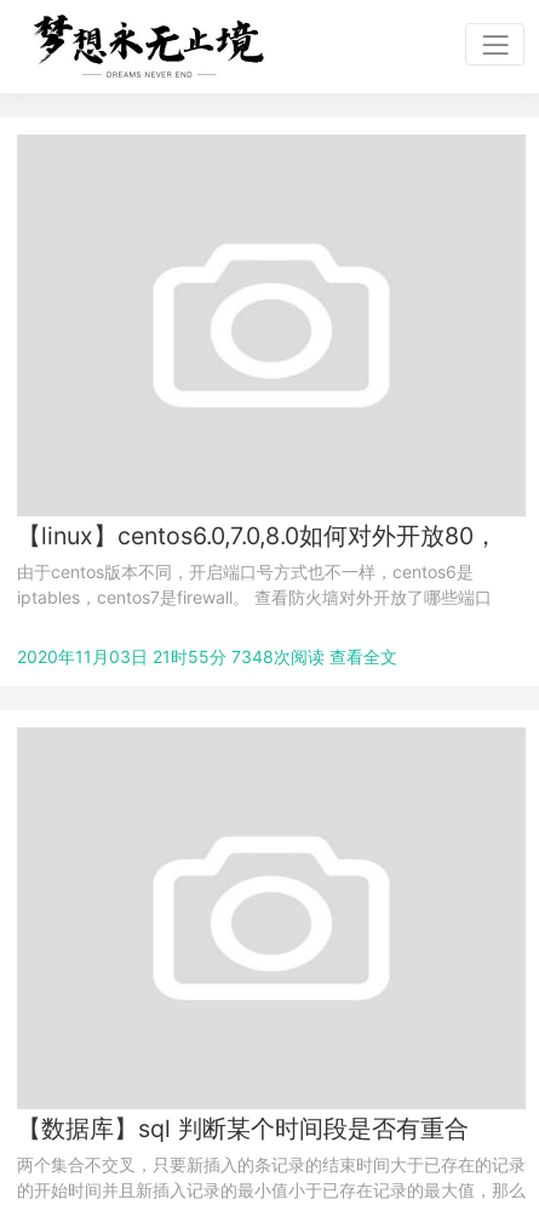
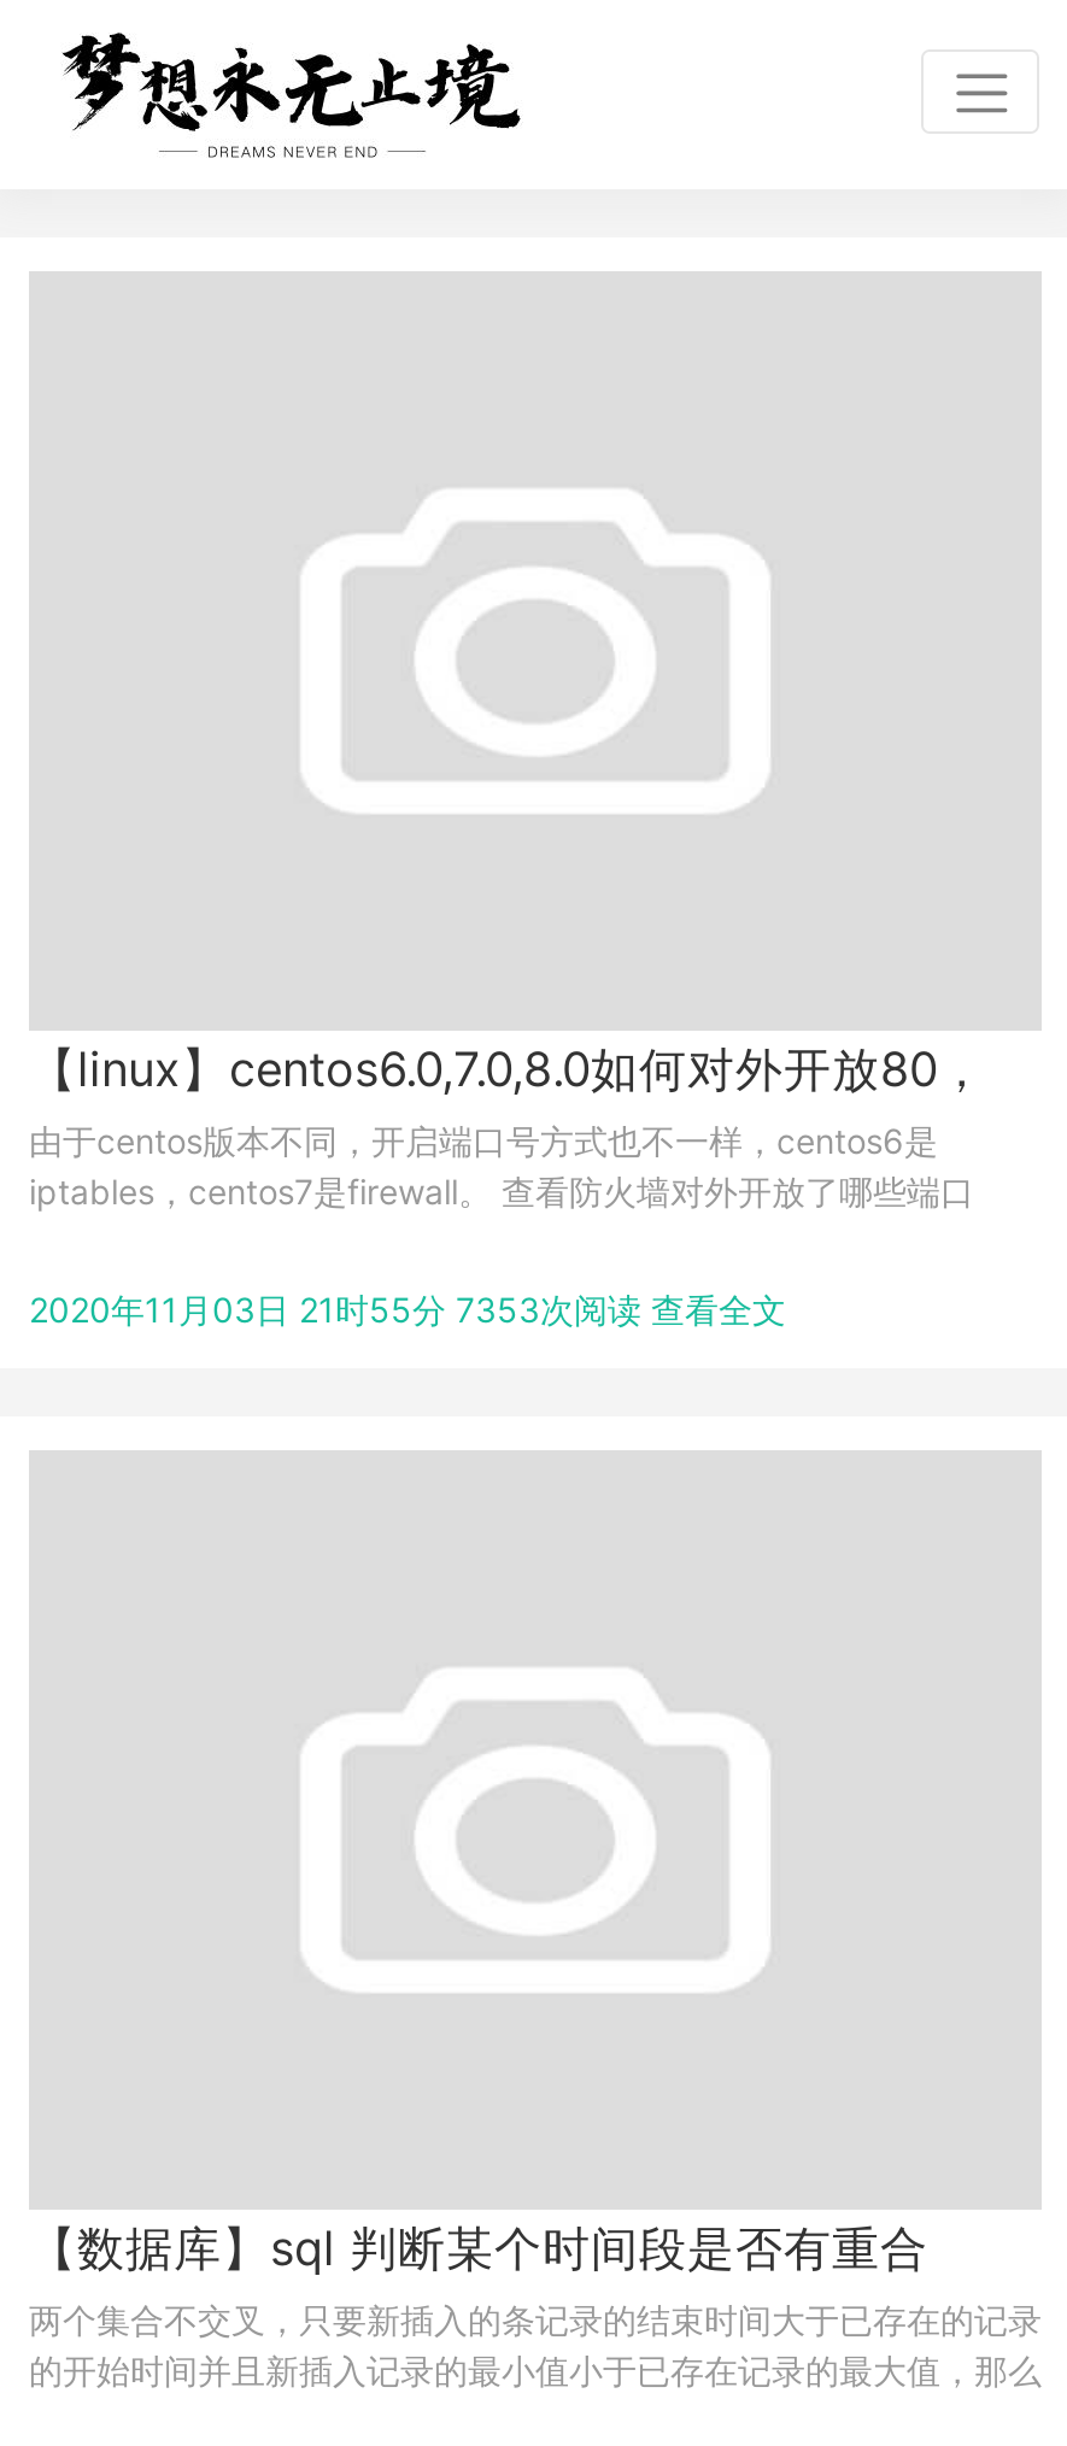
[17,646,397,666] 2020年11月03日 21时55分 7348次阅读 查看全文 -> [29,1288,786,1329] 2020年11月03日 21时55分 7353次阅读 查看全文

